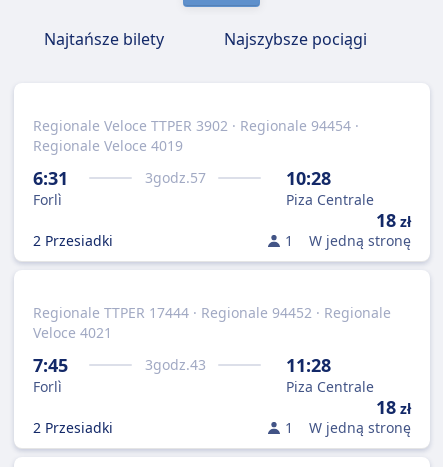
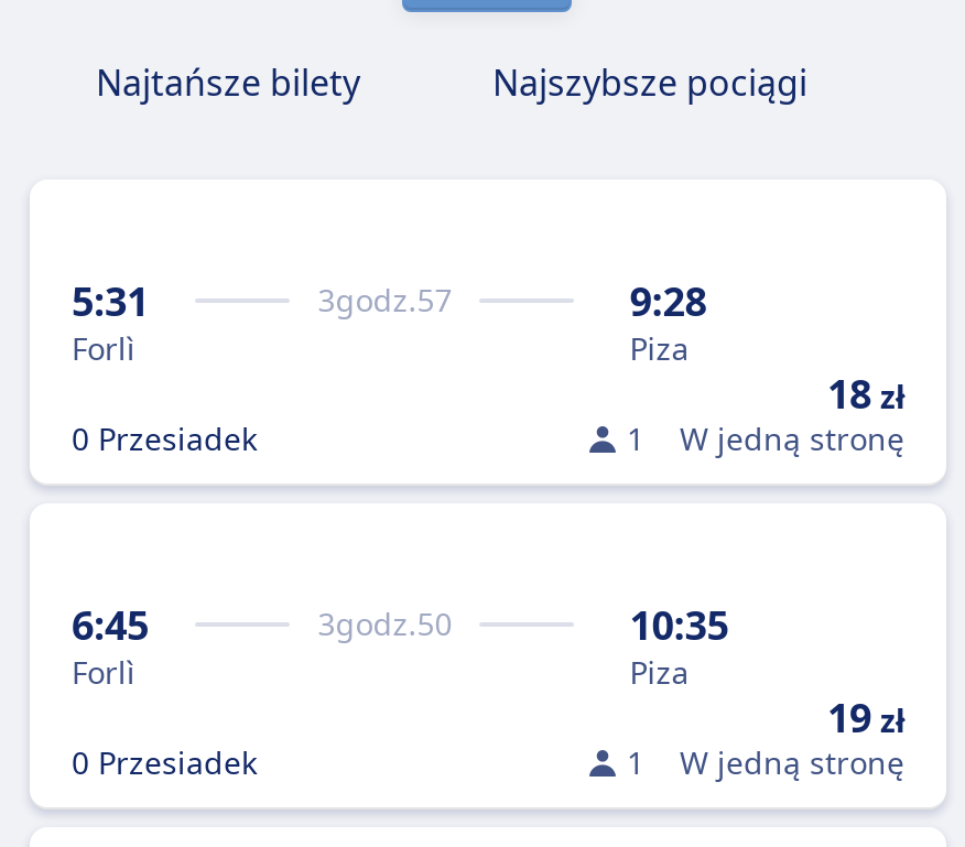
[33,116,359,190] Regionale Veloce TTPER 3902 · Regionale 94454 · | Regionale Veloce 4019 | 6:31 -> [72,274,149,327] 5:31
[286,166,374,209] 10:28 | Piza Centrale -> [630,274,707,369] 9:28 | Piza
[33,231,113,250] 2 Przesiadki -> [72,417,257,459] 0 Przesiadek
[33,303,391,377] Regionale TTPER 17444 · Regionale 94452 · Regionale | Veloce 4021 | 7:45 | 3godz.43 -> [72,598,452,651] 6:45 | 3godz.50
[286,353,411,419] 11:28 | Piza Centrale | 18 zł -> [630,598,904,743] 10:35 | Piza | 19 zł
[33,418,113,437] 2 Przesiadki -> [72,741,257,783] 0 Przesiadek

